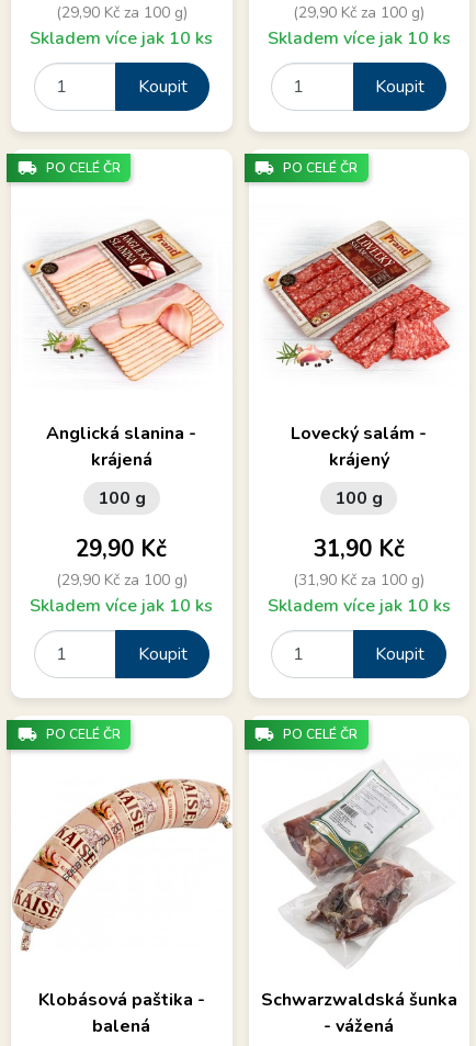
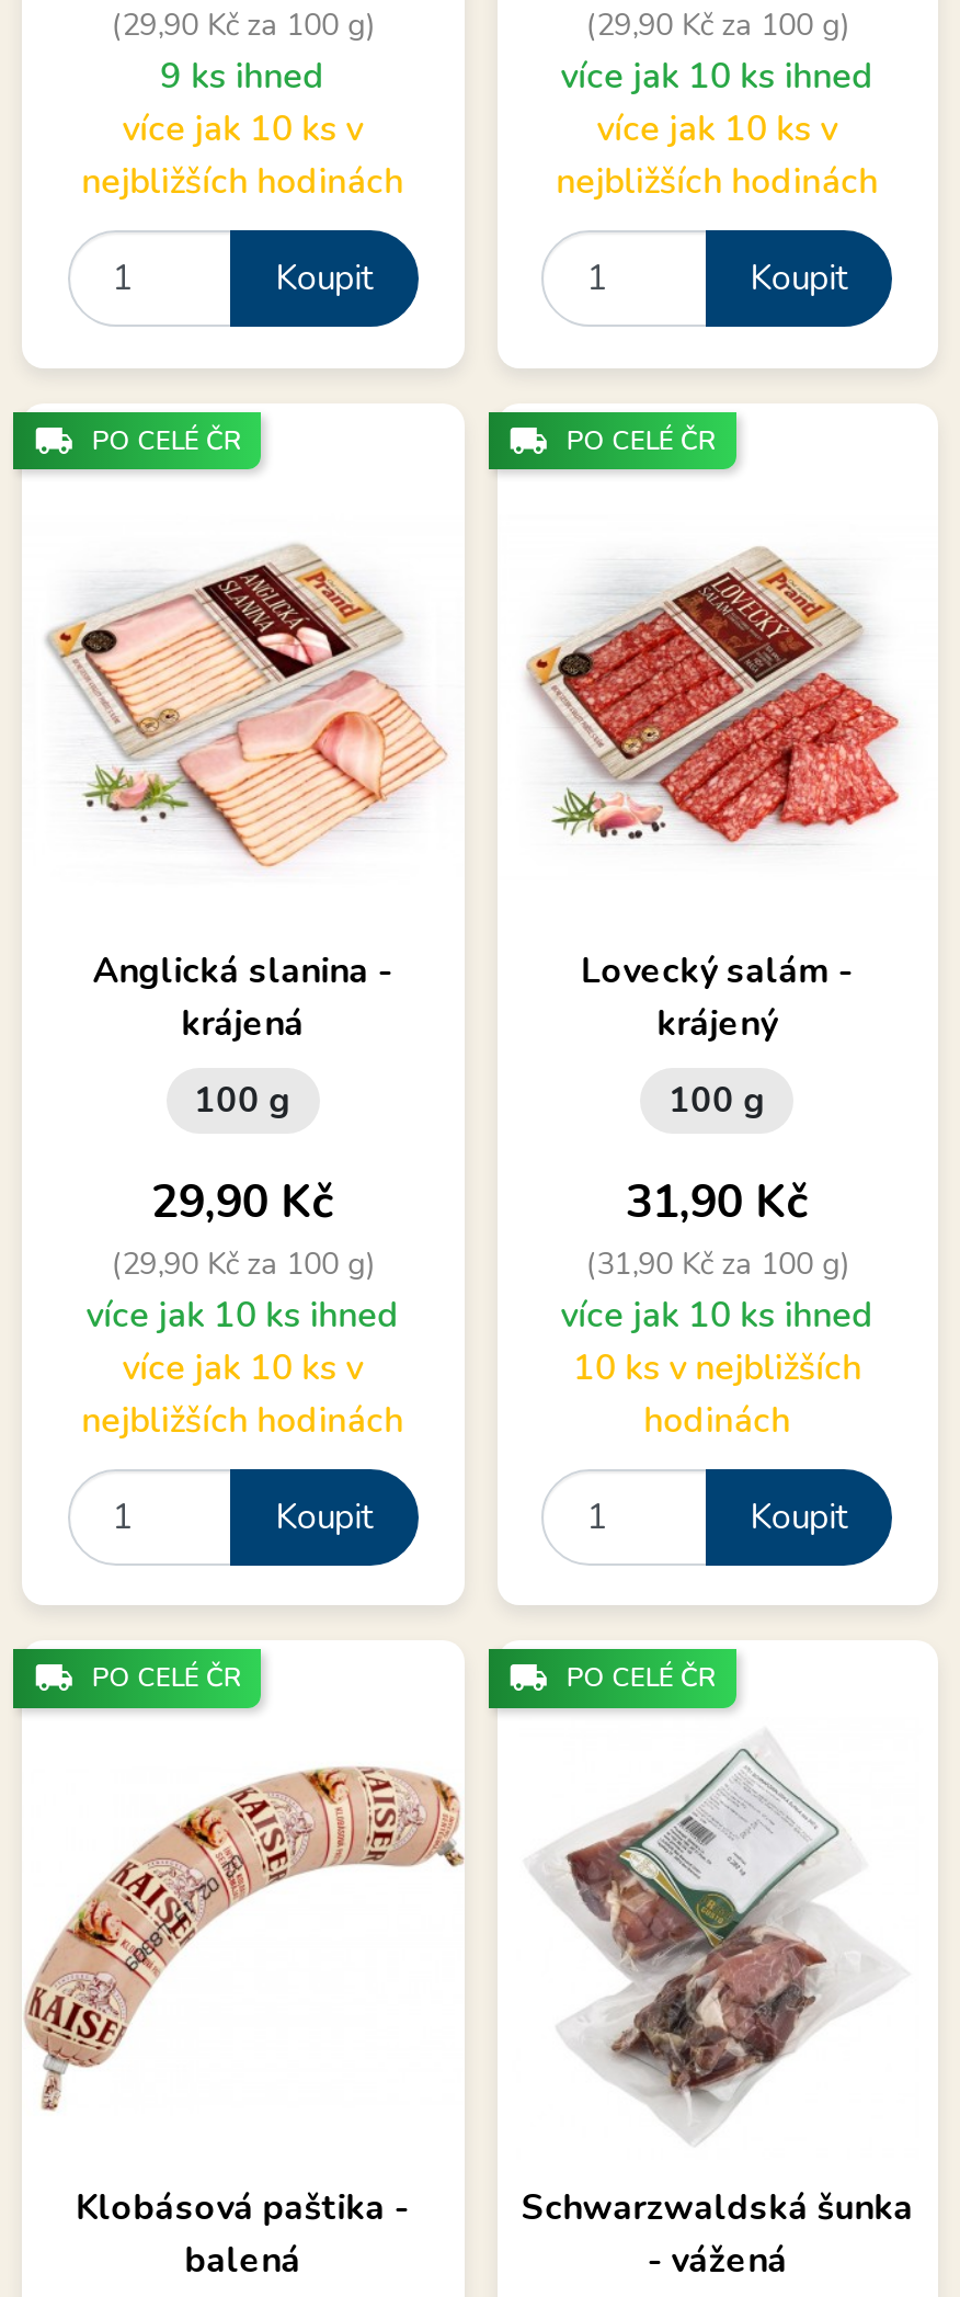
[30,27,213,51] Skladem více jak 10 ks -> [82,54,404,207] 9 ks ihned | více jak 10 ks v | nejbližších hodinách
[267,27,451,51] Skladem více jak 10 ks -> [556,54,878,207] více jak 10 ks ihned | více jak 10 ks v | nejbližších hodinách
[30,594,213,618] Skladem více jak 10 ks -> [82,1292,404,1445] více jak 10 ks ihned | více jak 10 ks v | nejbližších hodinách
[267,594,451,618] Skladem více jak 10 ks -> [561,1292,874,1445] více jak 10 ks ihned | 10 ks v nejbližších | hodinách

